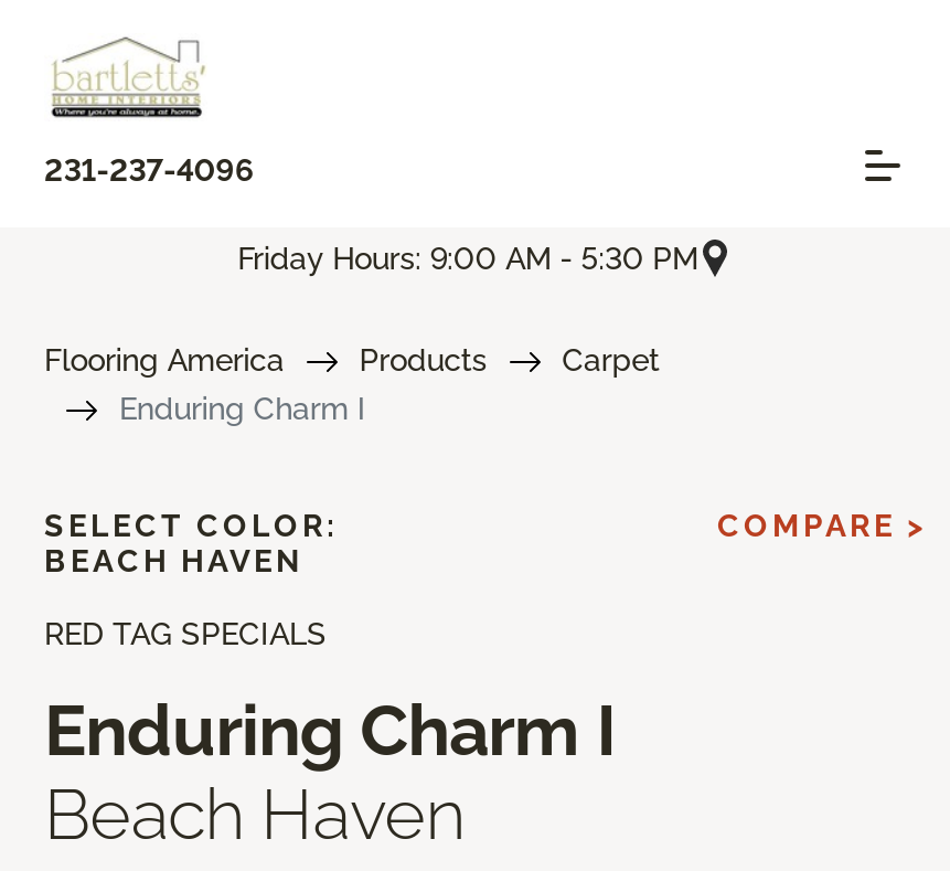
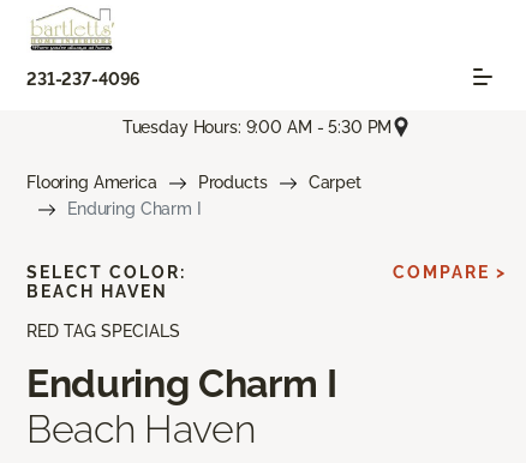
[238,240,698,275] Friday Hours: 9:00 AM - 5:30 PM -> [122,117,392,136] Tuesday Hours: 9:00 AM - 5:30 PM

